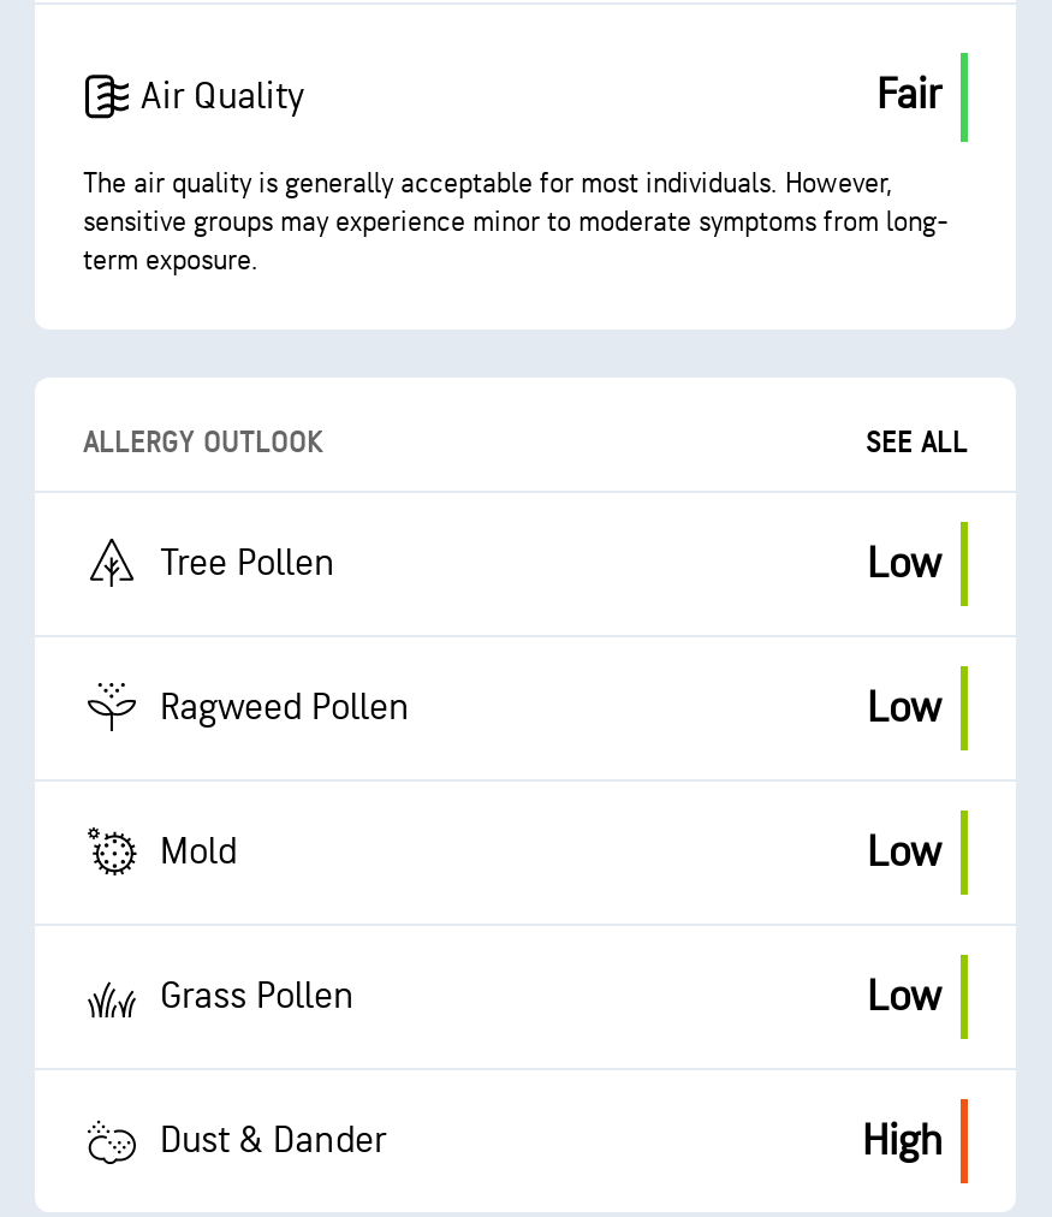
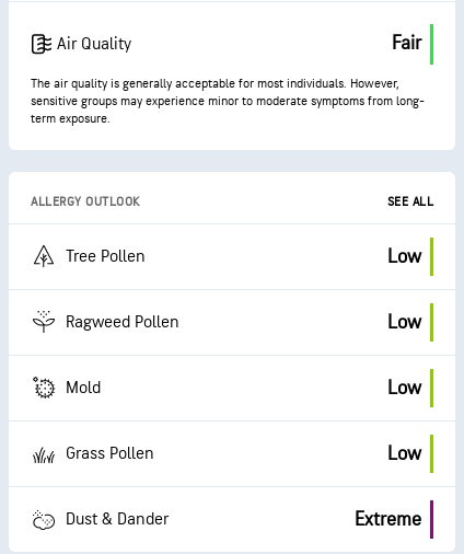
[862,1115,941,1165] High -> [355,507,421,530] Extreme

